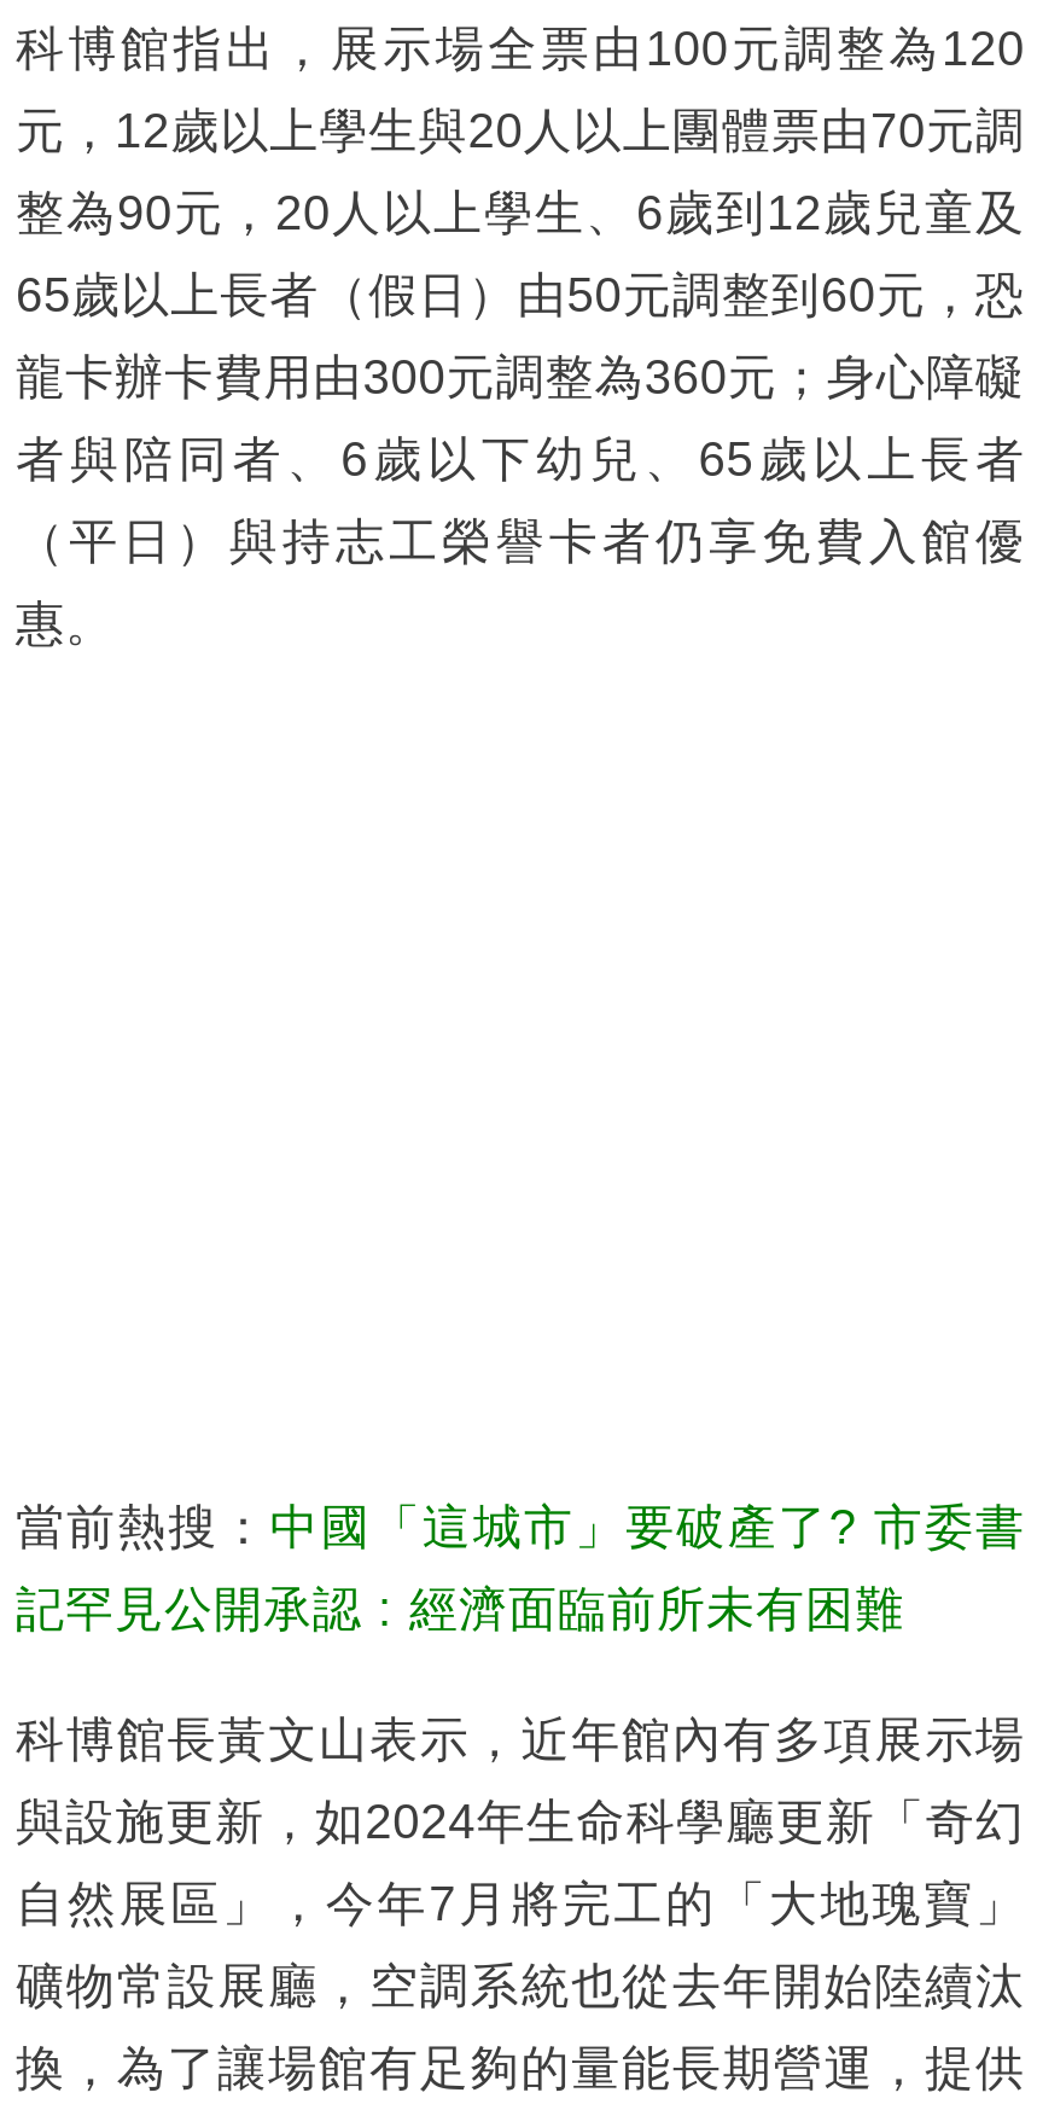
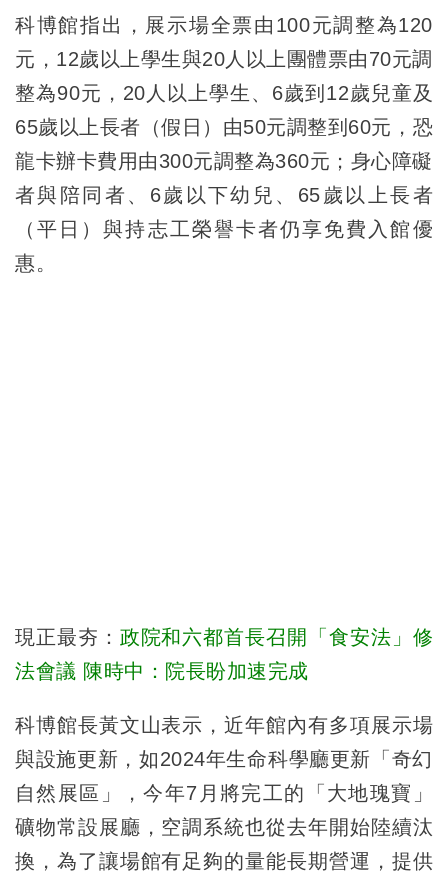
[16,1499,1025,1552] 當前熱搜：中國「這城市」要破產了? 市委書 -> [15,626,433,648] 現正最夯：政院和六都首長召開「食安法」修
[16,1581,904,1635] 記罕見公開承認 : 經濟面臨前所未有困難 -> [15,660,308,682] 法會議 陳時中：院長盼加速完成

